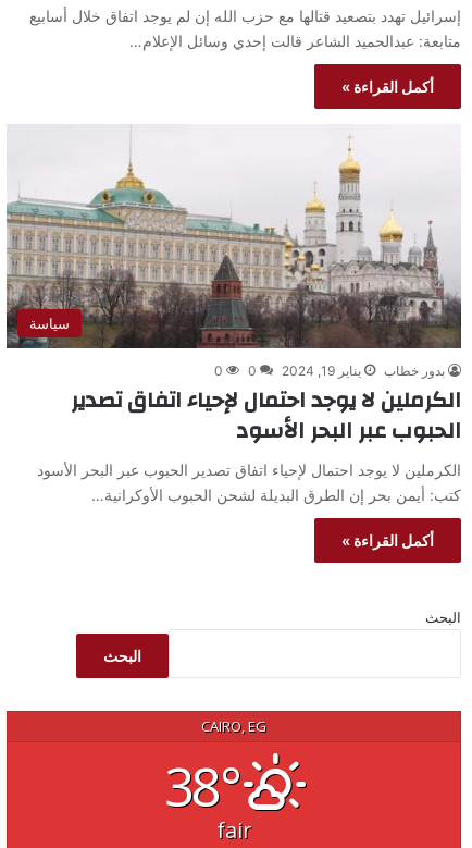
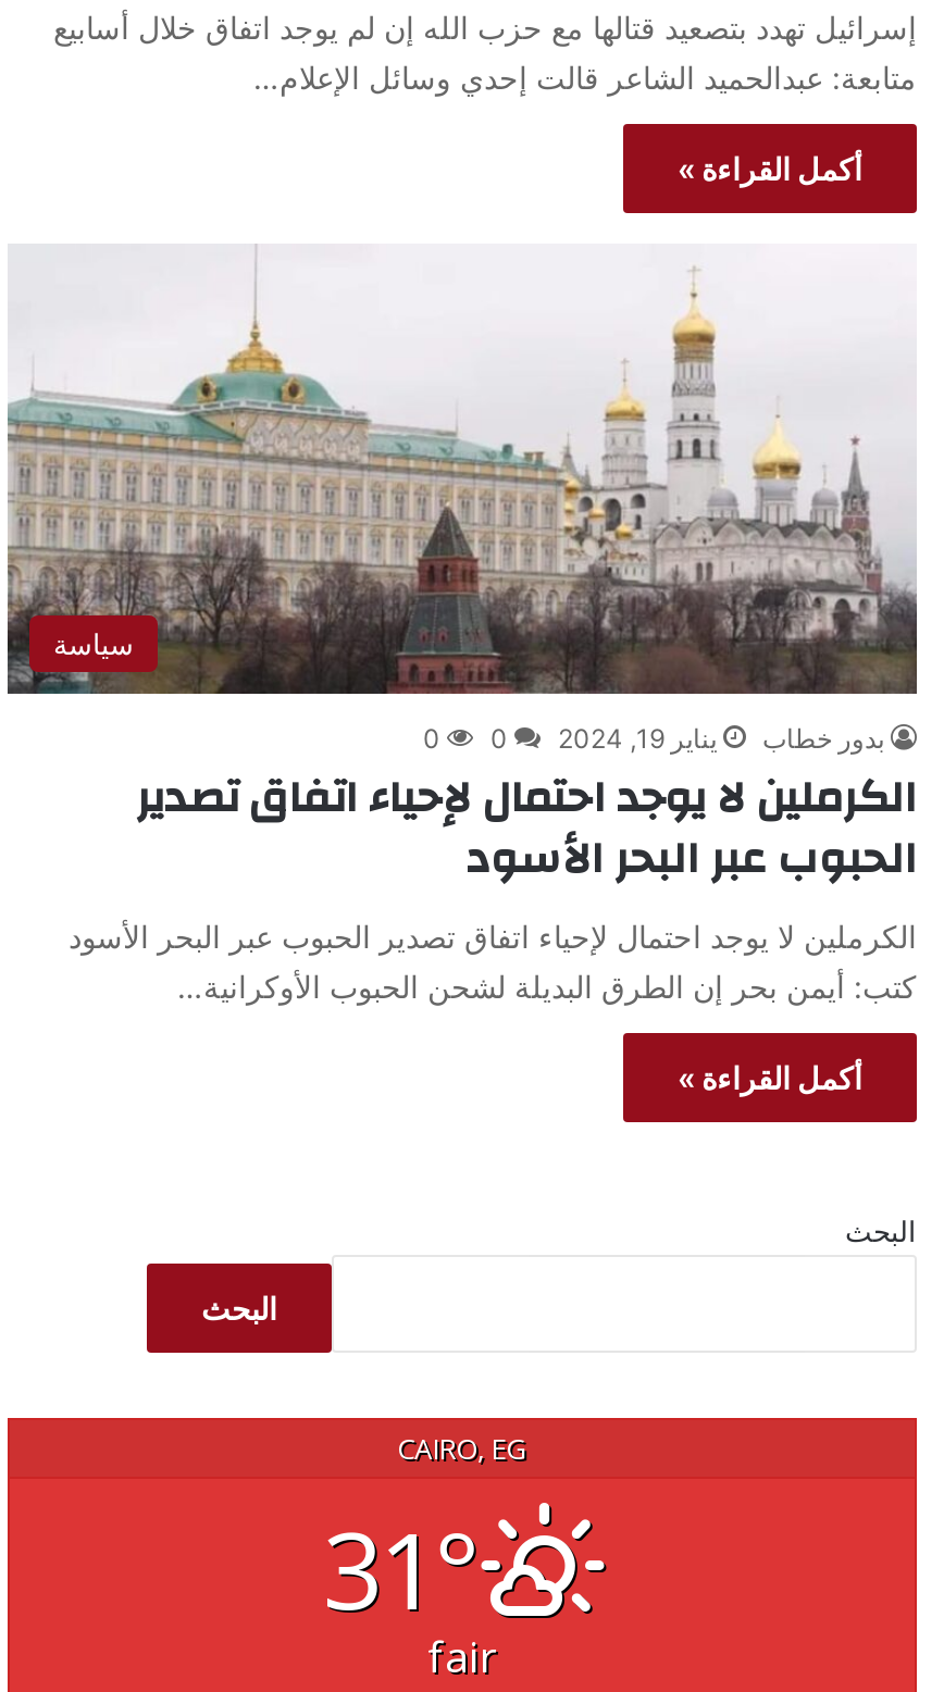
[164,750,240,822] 38° -> [323,1497,474,1640] 31°

